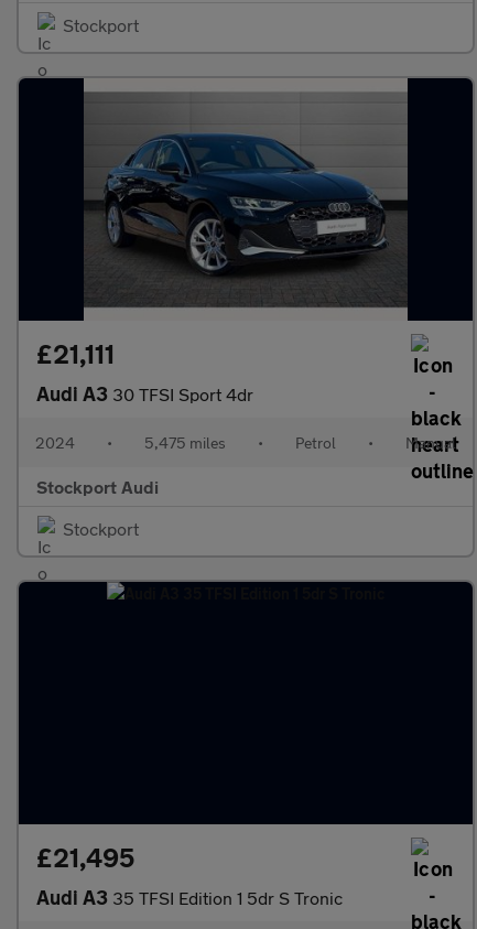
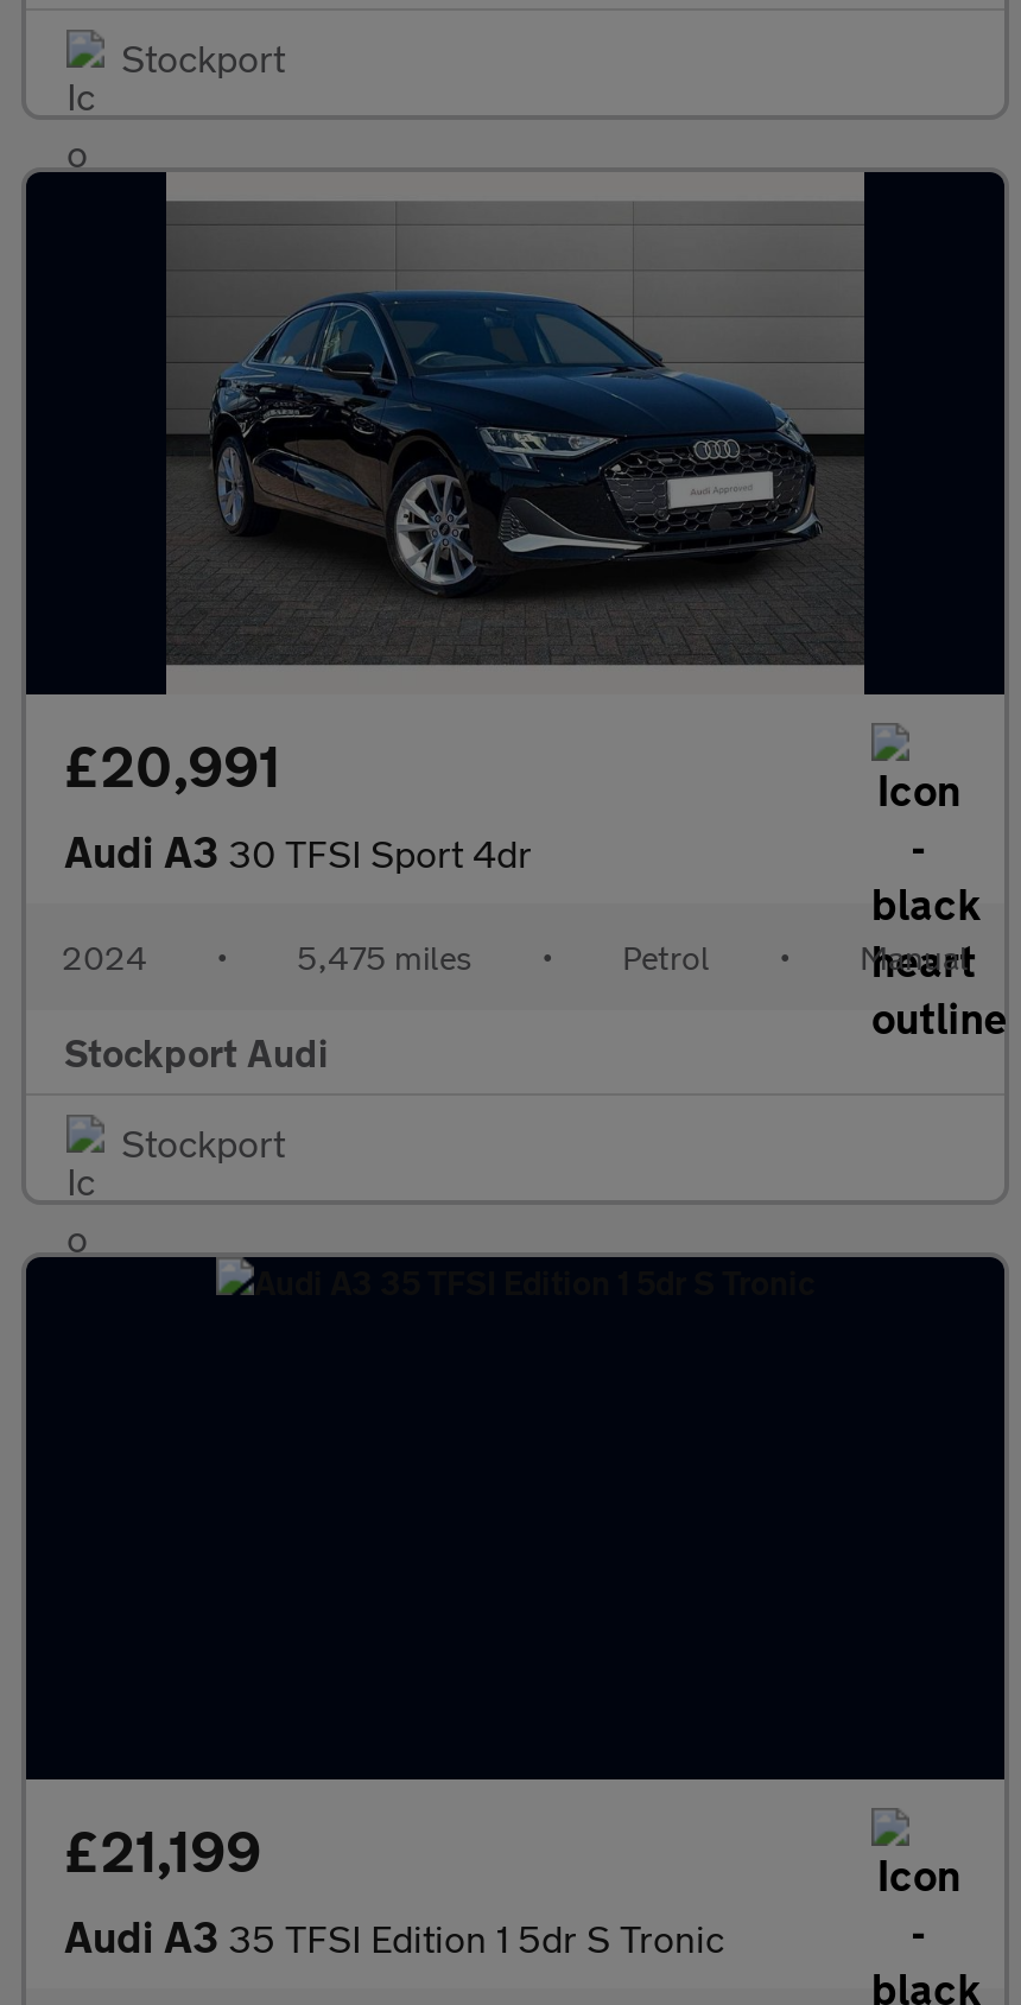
[36,338,115,369] £21,111 -> [64,732,280,799] £20,991
[36,842,134,873] £21,495 -> [64,1817,261,1884] £21,199

